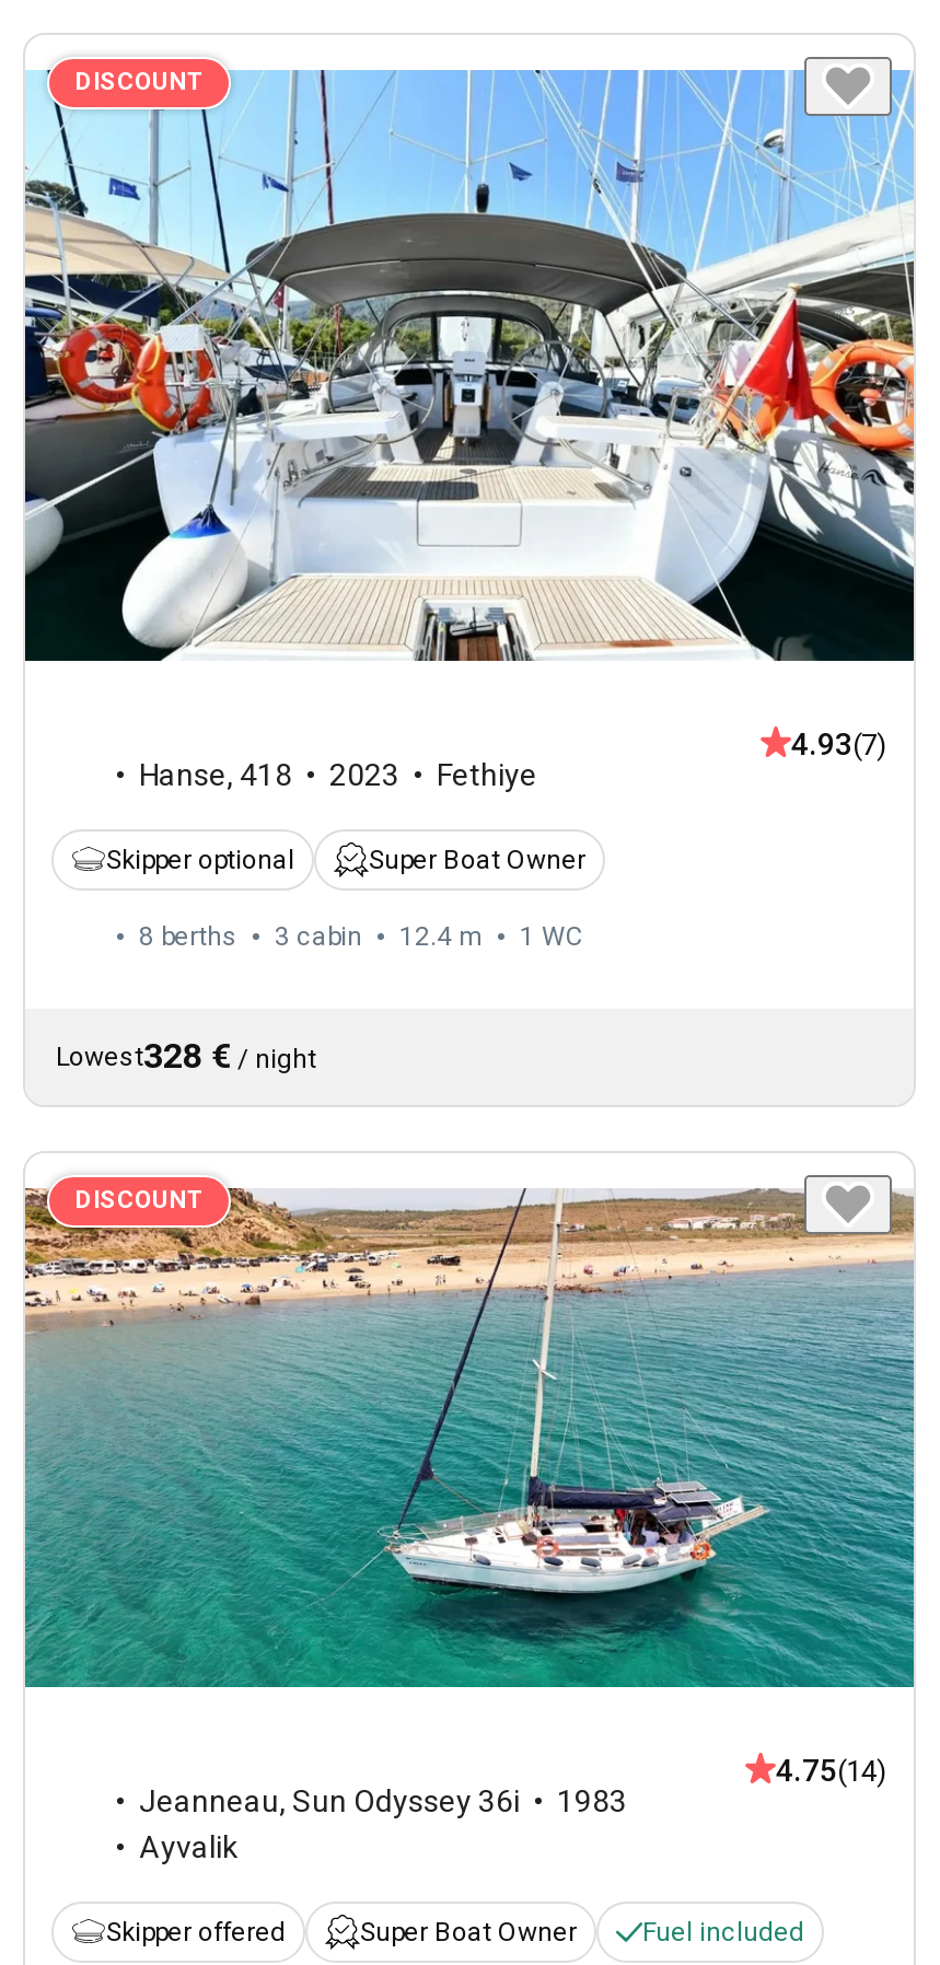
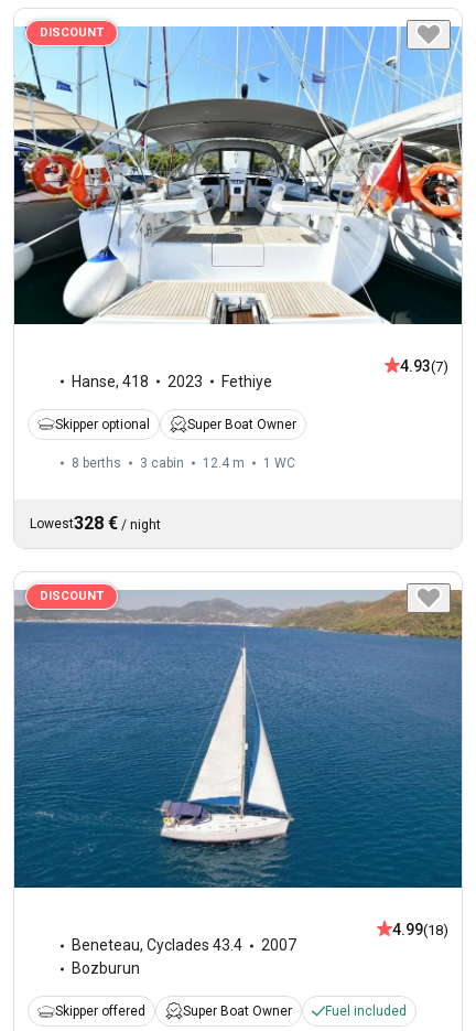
[23,1186,914,1788] [image] | 4.75(14) -> [13,590,463,939] [image] | 4.99(18)
[139,1783,627,1864] Jeanneau, Sun Odyssey 36i | 1983 | Ayvalik -> [72,937,296,978] Beneteau, Cyclades 43.4 | 2007 | Bozburun

